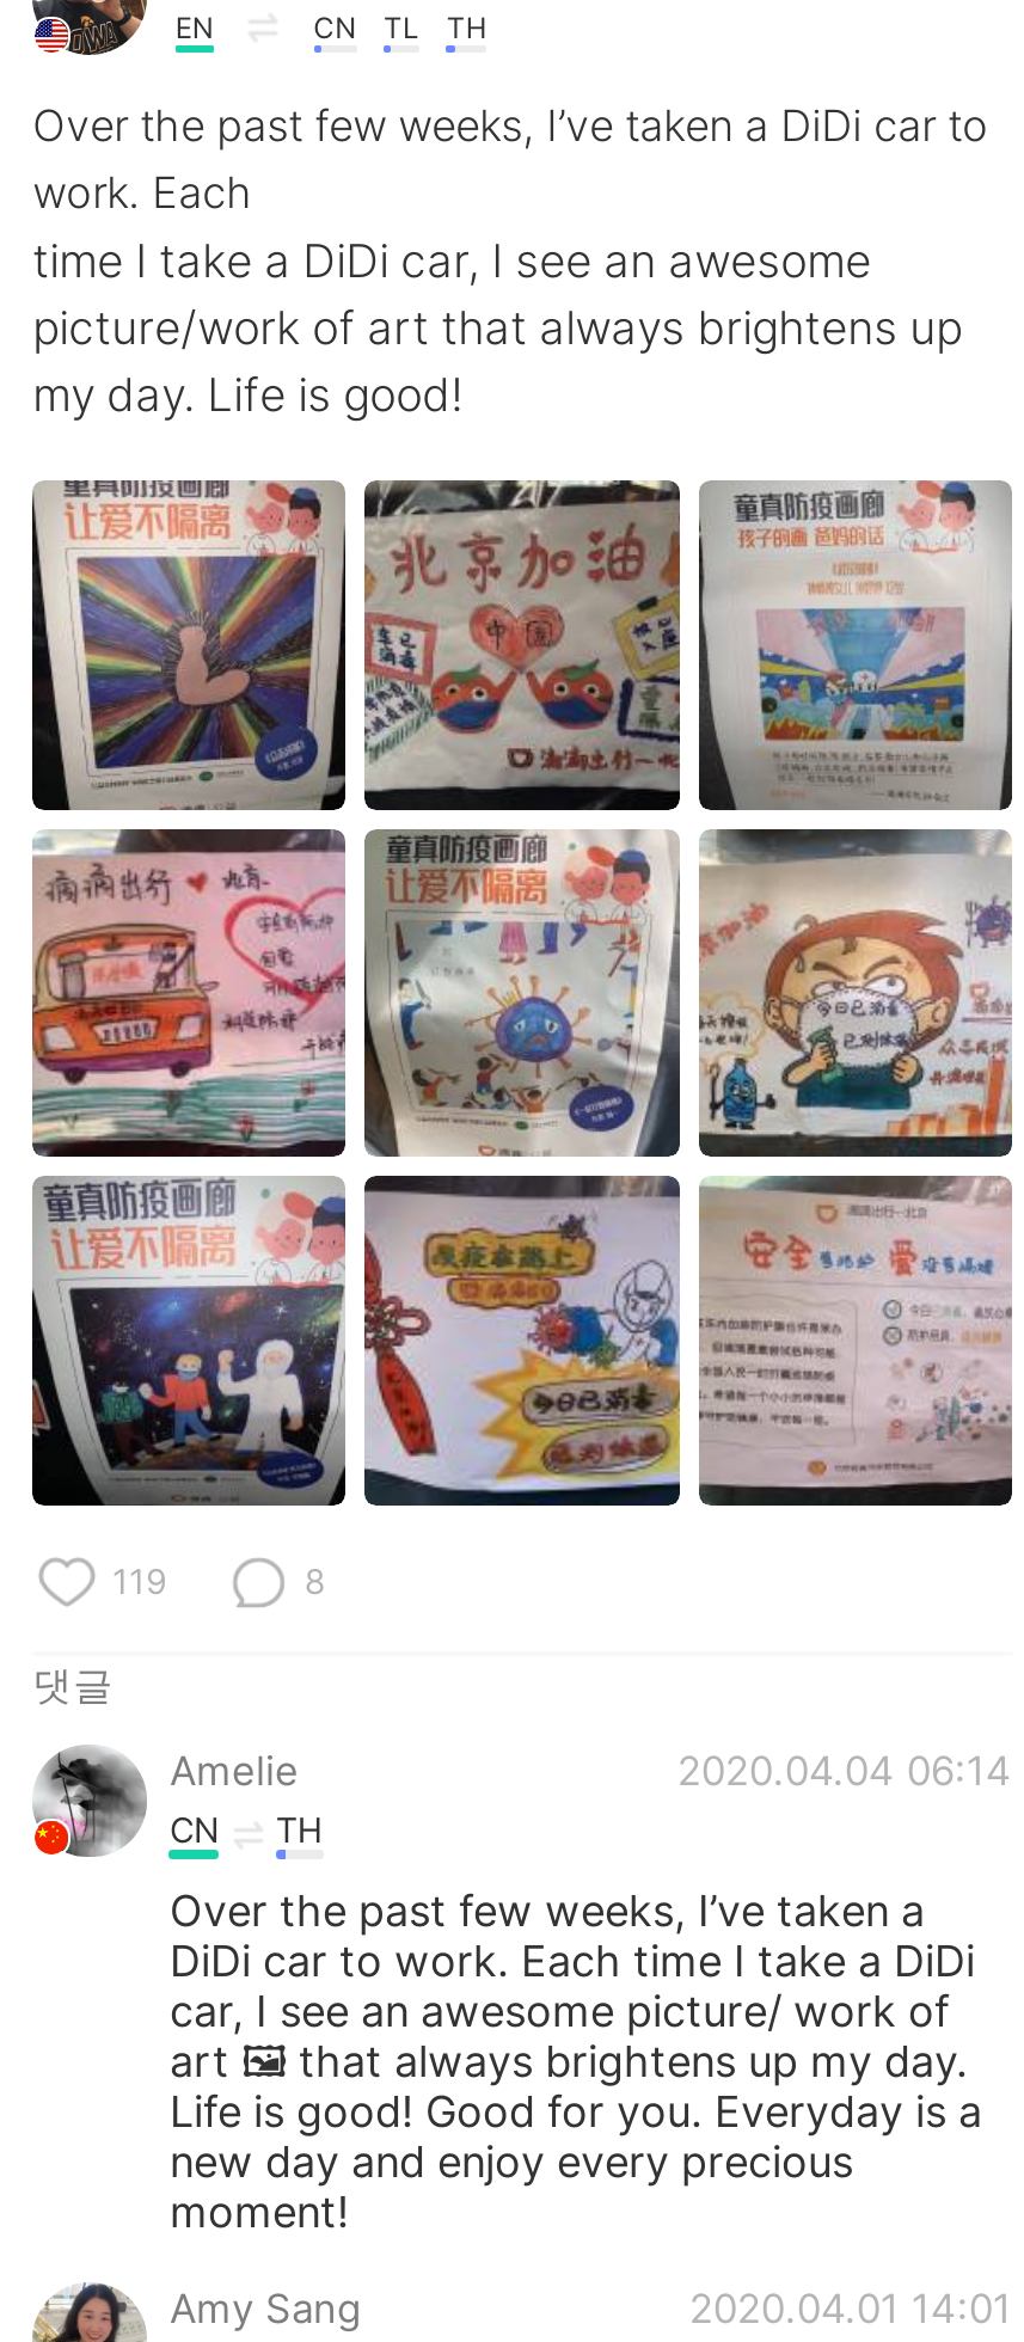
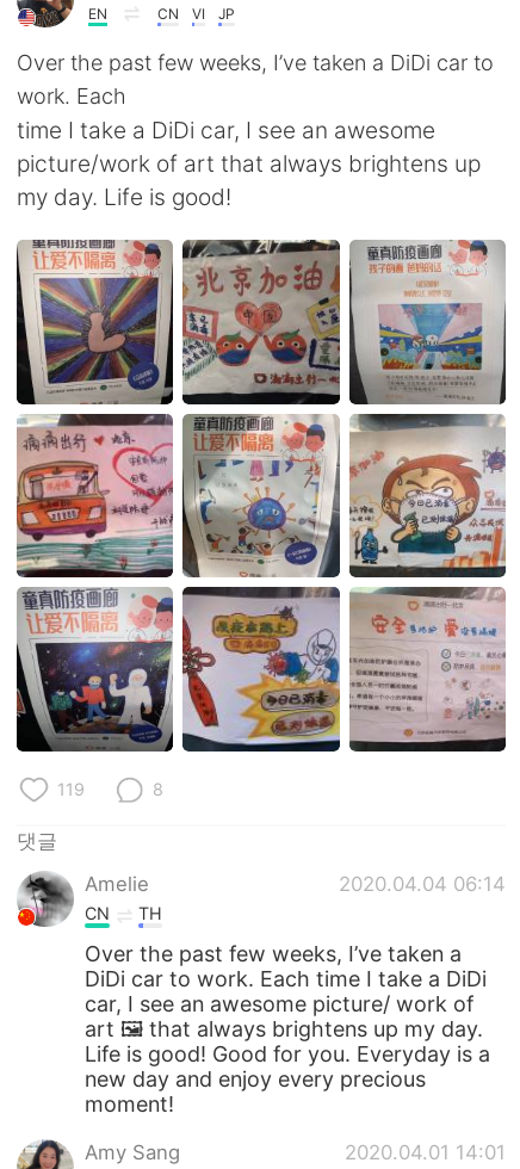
[384,9,487,44] TL | TH -> [192,4,235,22] VI | JP

